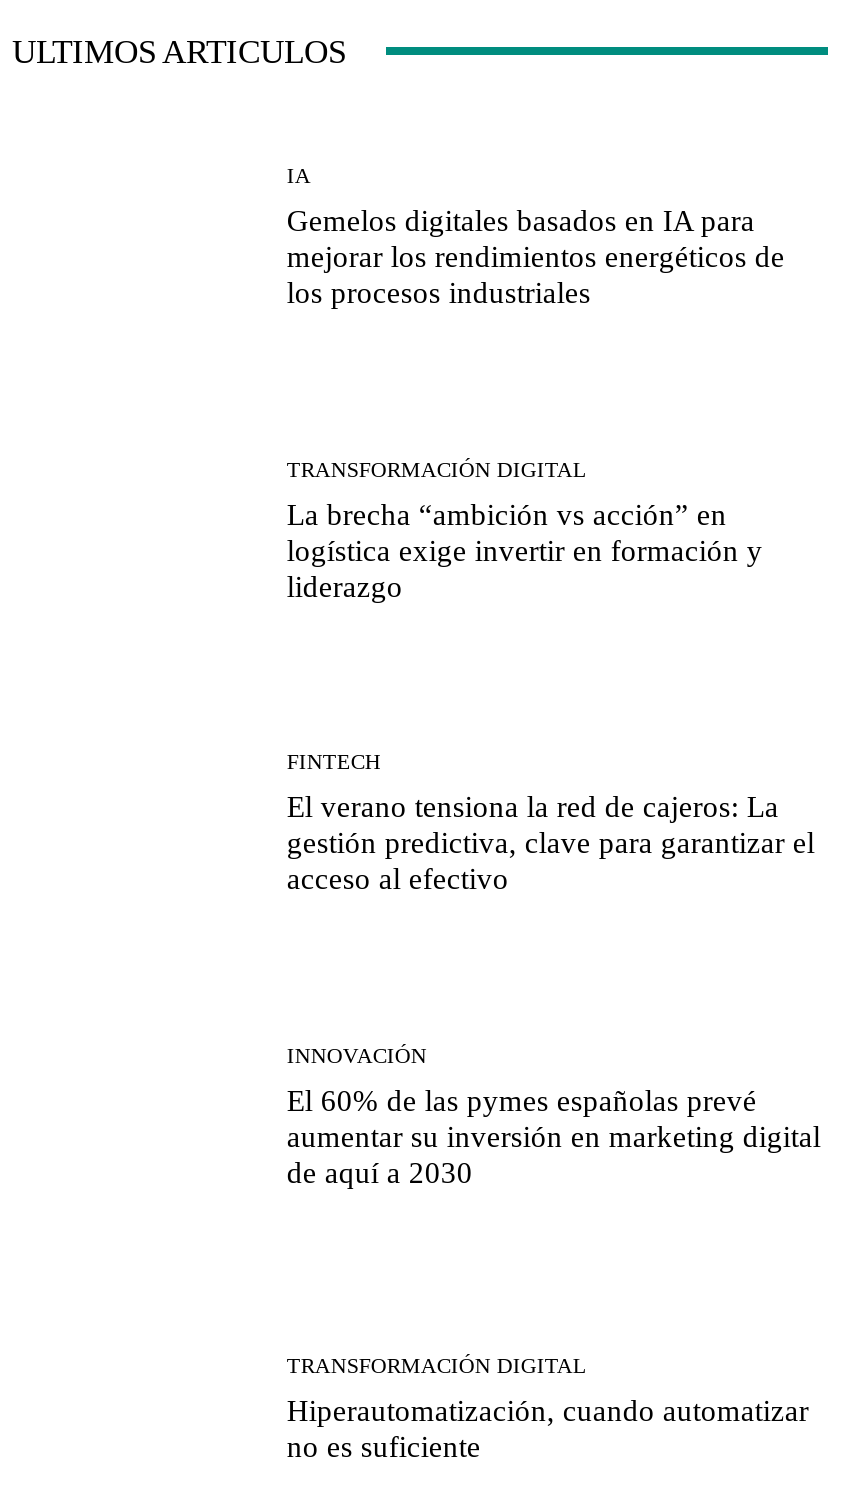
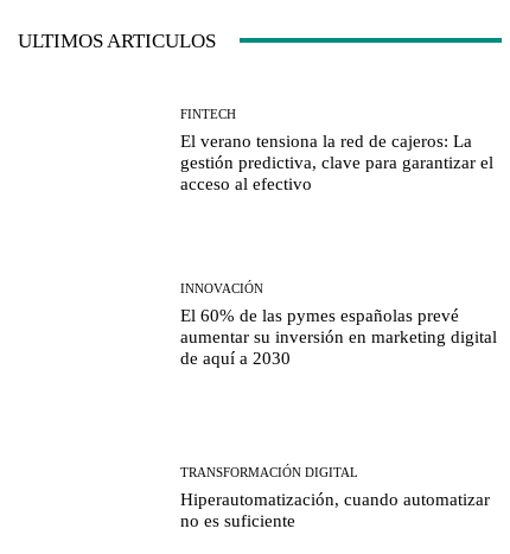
[287,164,785,310] IA | Gemelos digitales basados en IA para | mejorar los rendimientos energéticos de | los procesos industriales -> none
[287,457,763,603] TRANSFORMACIÓN DIGITAL | La brecha “ambición vs acción” en | logística exige invertir en formación y | liderazgo -> none

